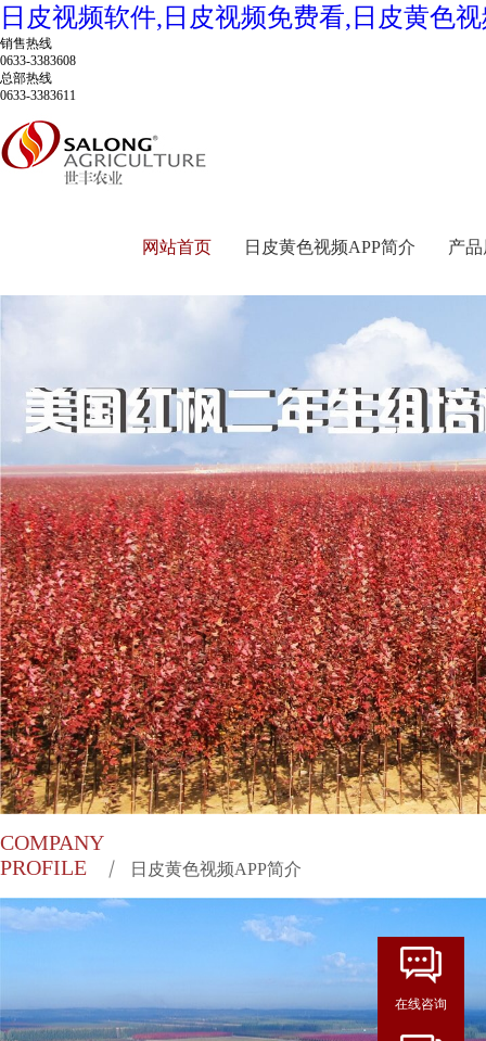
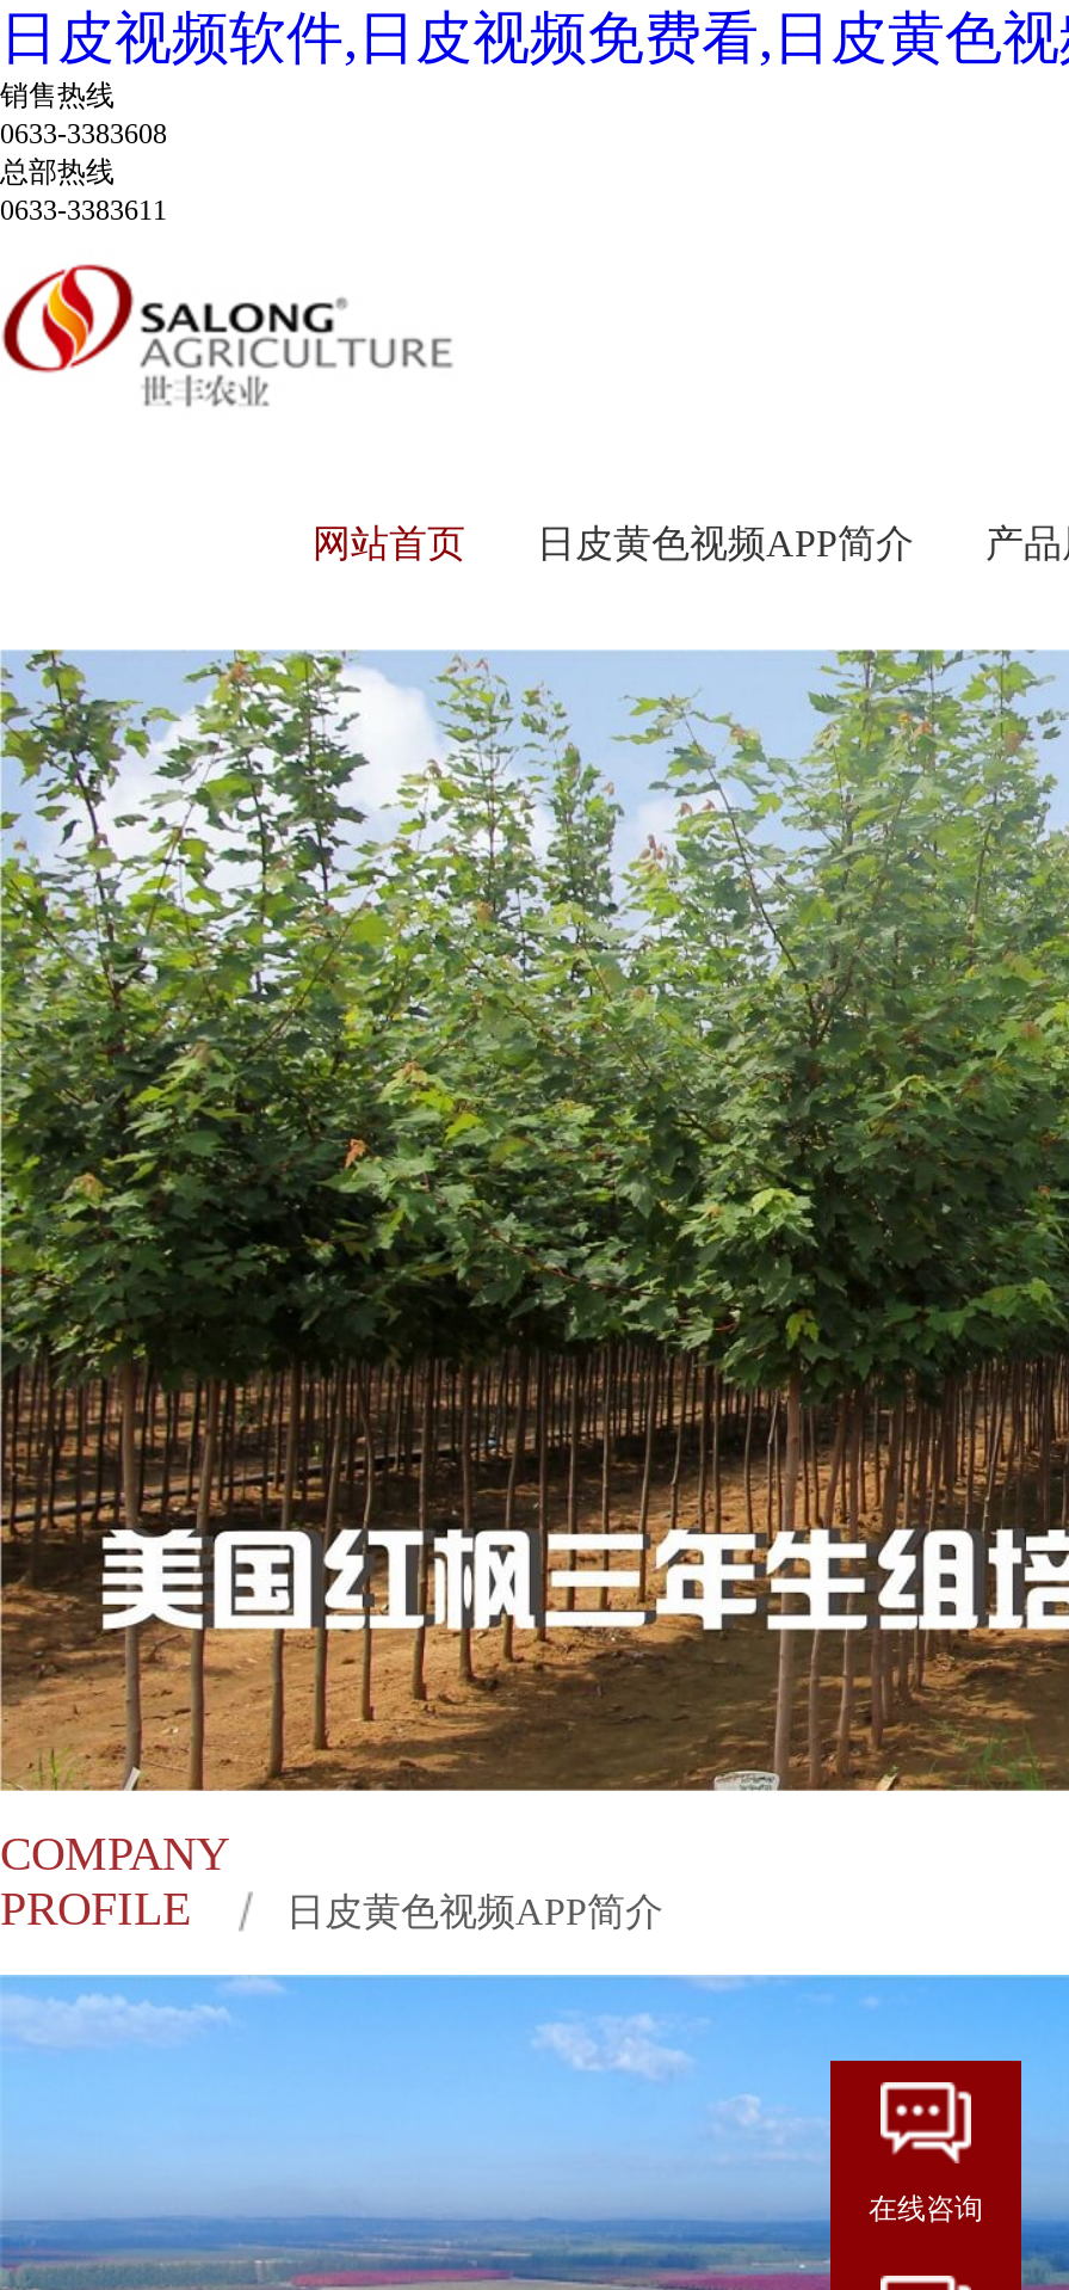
[3,295,483,815] [image] -> [7,647,1062,1793] [image]

